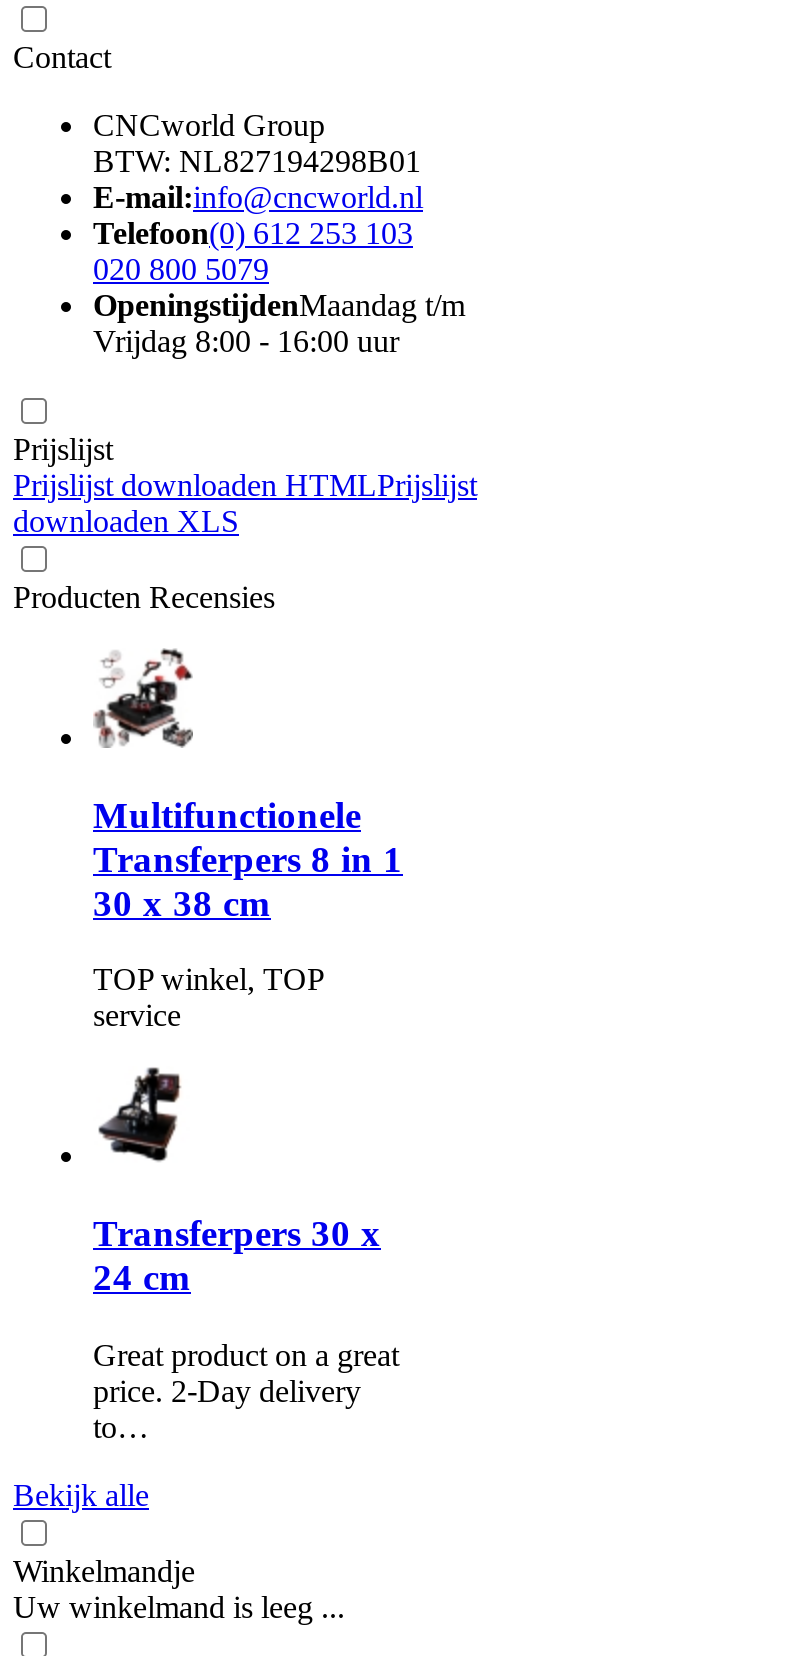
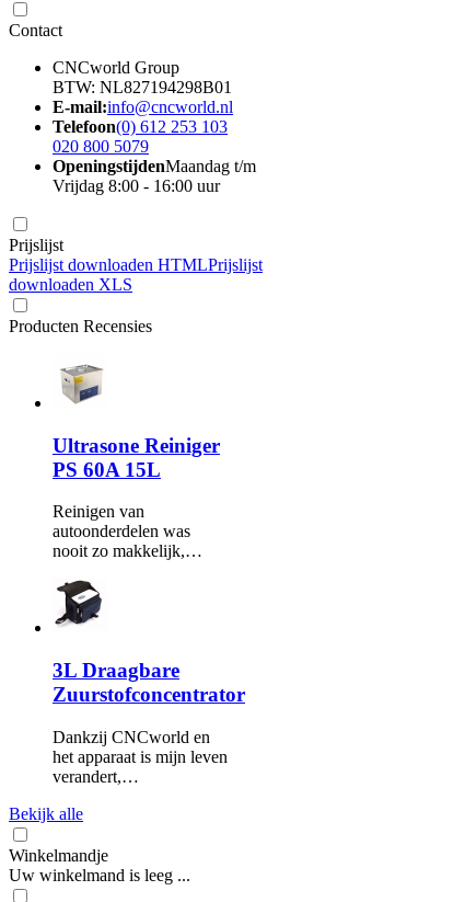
[93,648,403,923] [image] | Multifunctionele | Transferpers 8 in 1 | 30 x 38 cm -> [53,355,220,481] [image] | Ultrasone Reiniger | PS 60A 15L
[93,962,323,1032] TOP winkel, TOP | service -> [53,502,202,560] Reinigen van | autoonderdelen was | nooit zo makkelijk,…
[93,1068,381,1298] [image] | Transferpers 30 x | 24 cm -> [53,580,245,706] [image] | 3L Draagbare | Zuurstofconcentrator
[93,1337,399,1443] Great product on a great | price. 2-Day delivery | to… -> [53,727,228,785] Dankzij CNCworld en | het apparaat is mijn leven | verandert,…

